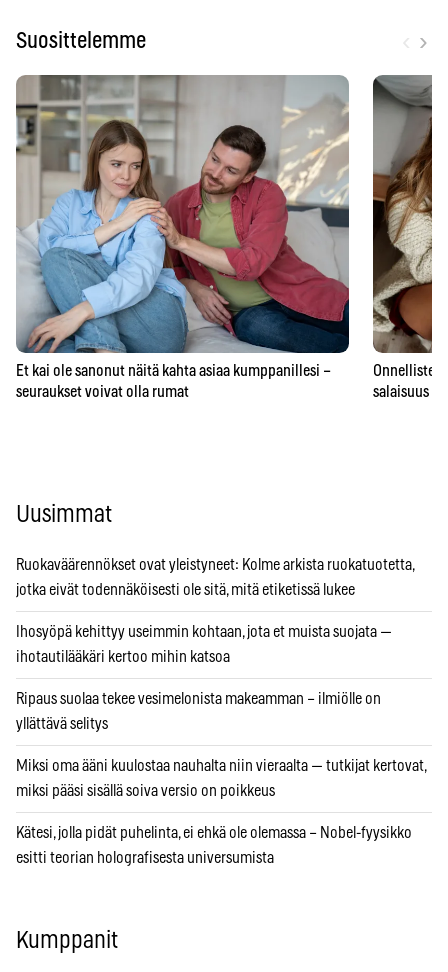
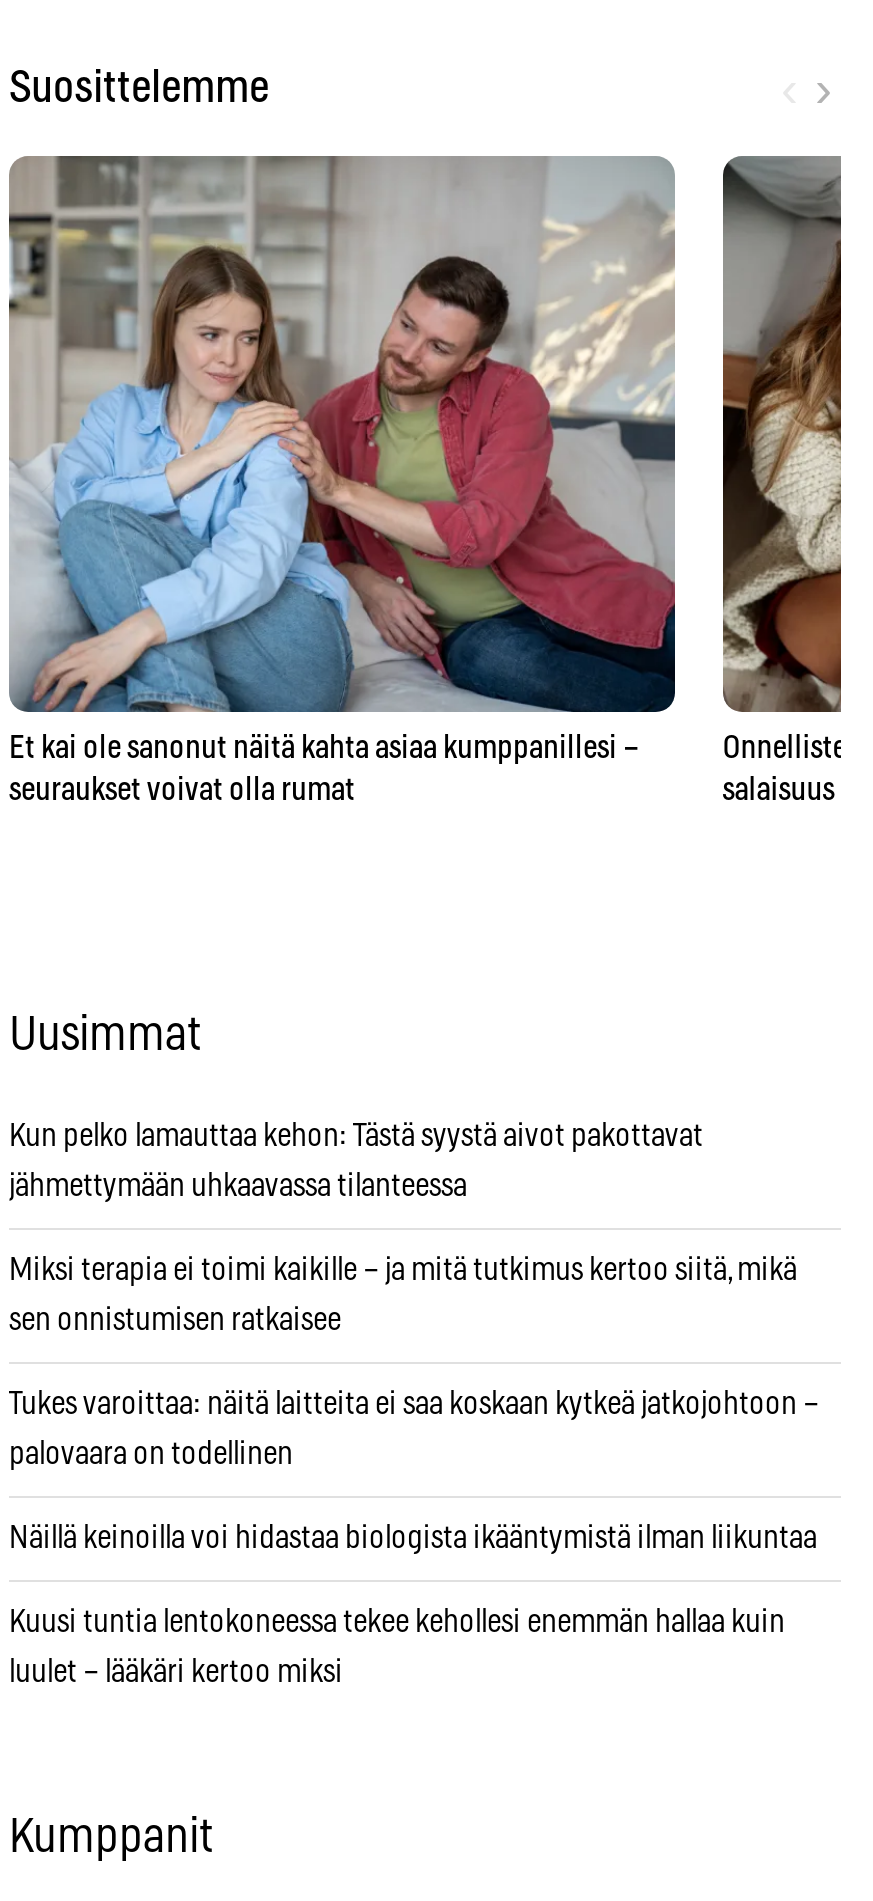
[16,557,426,866] Ruokaväärennökset ovat yleistyneet: Kolme arkista ruokatuotetta, | jotka eivät todennäköisesti ole sitä, mitä etiketissä lukee | Ihosyöpä kehittyy useimmin kohtaan, jota et muista suojata — | ihotautilääkäri kertoo mihin katsoa | Ripaus suolaa tekee vesimelonista makeamman – ilmiölle on | yllättävä selitys | Miksi oma ääni kuulostaa nauhalta niin vieraalta — tutkijat kertovat, | miksi pääsi sisällä soiva versio on poikkeus | Kätesi, jolla pidät puhelinta, ei ehkä ole olemassa – Nobel-fyysikko | esitti teorian holografisesta universumista -> [9,1120,819,1688] Kun pelko lamauttaa kehon: Tästä syystä aivot pakottavat | jähmettymään uhkaavassa tilanteessa | Miksi terapia ei toimi kaikille – ja mitä tutkimus kertoo siitä, mikä | sen onnistumisen ratkaisee | Tukes varoittaa: näitä laitteita ei saa koskaan kytkeä jatkojohtoon – | palovaara on todellinen | Näillä keinoilla voi hidastaa biologista ikääntymistä ilman liikuntaa | Kuusi tuntia lentokoneessa tekee kehollesi enemmän hallaa kuin | luulet – lääkäri kertoo miksi

